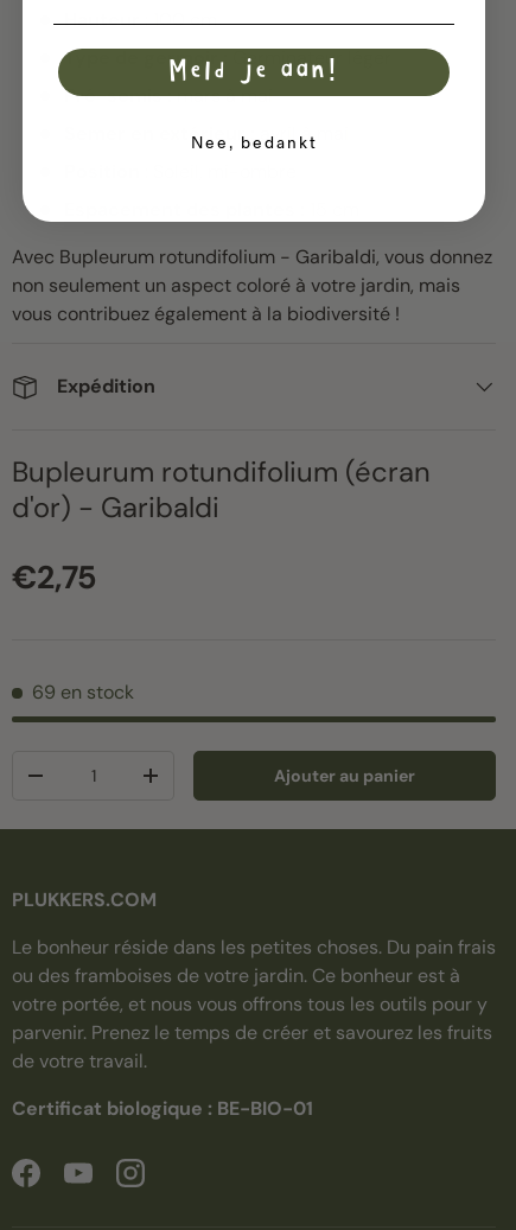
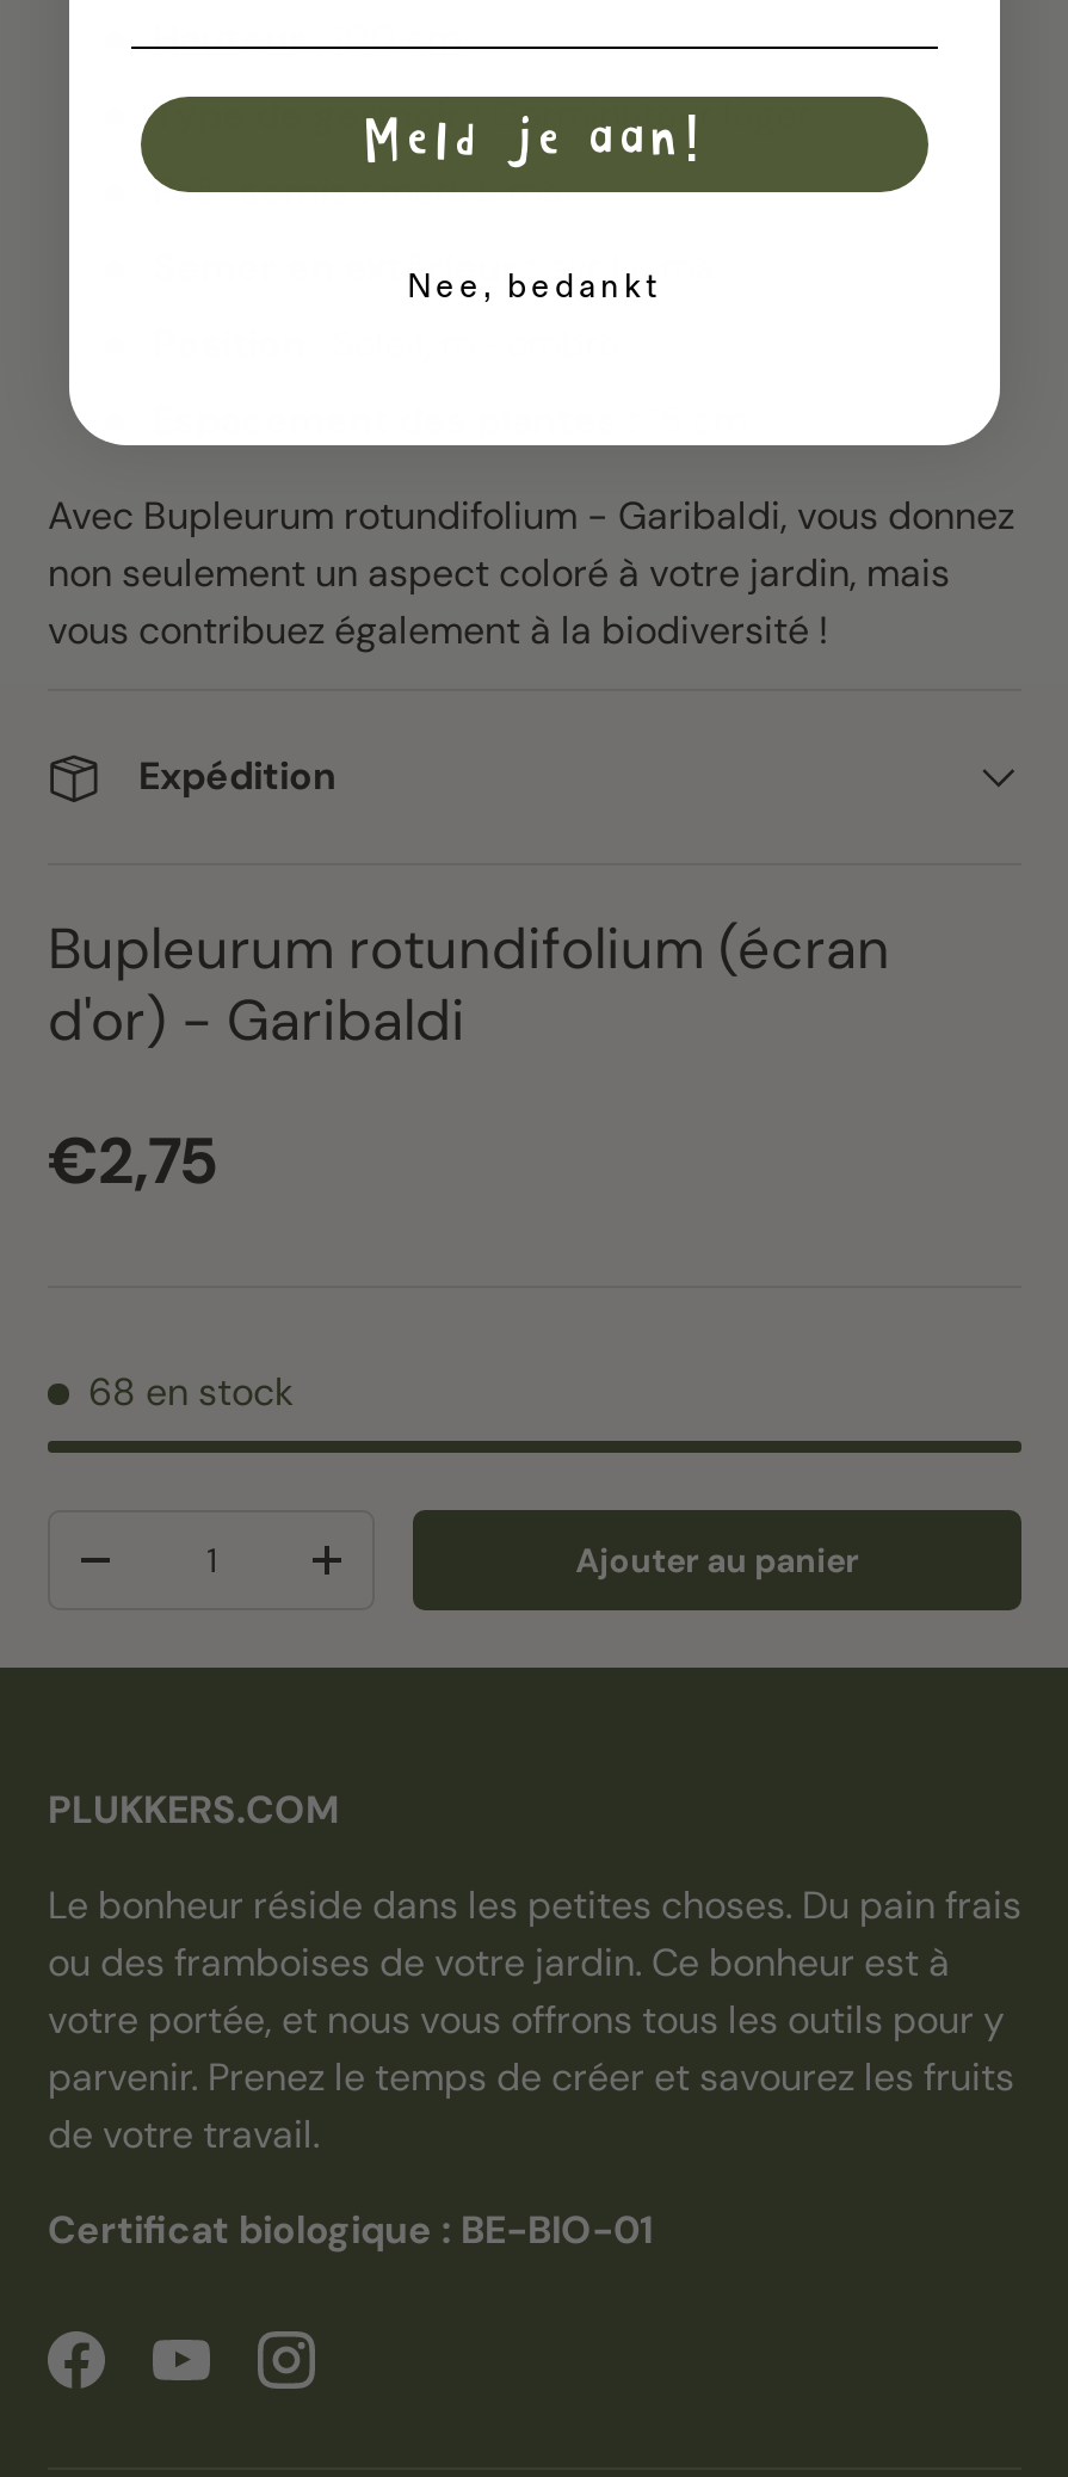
[32,680,134,705] 69 en stock -> [88,1367,294,1417] 68 en stock

